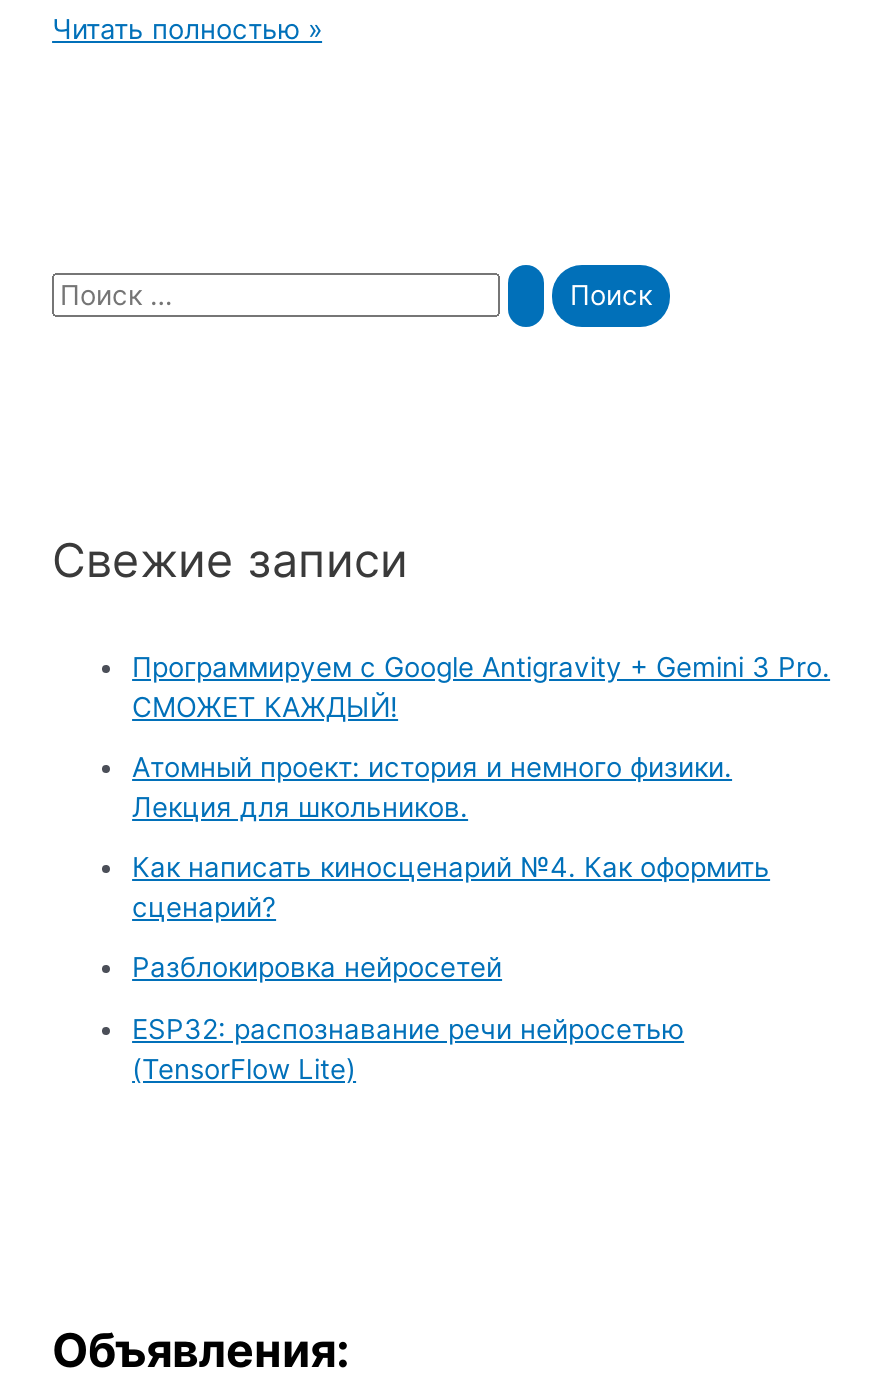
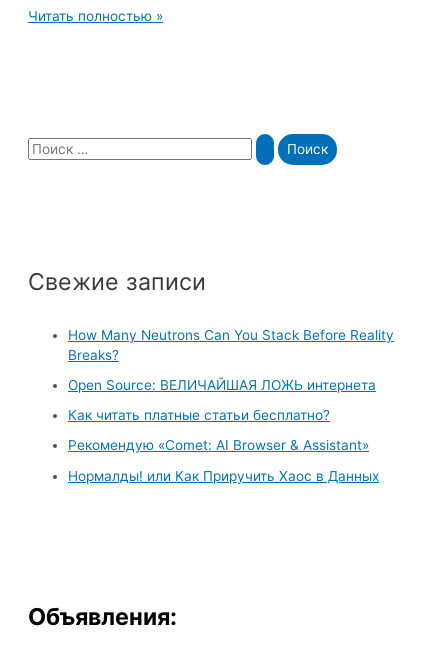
[132,650,830,722] Программируем с Google Antigravity + Gemini 3 Pro. | СМОЖЕТ КАЖДЫЙ! -> [68,326,394,362] How Many Neutrons Can You Stack Before Reality | Breaks?
[132,751,732,823] Атомный проект: история и немного физики. | Лекция для школьников. -> [68,377,376,393] Open Source: ВЕЛИЧАЙШАЯ ЛОЖЬ интернета
[132,851,770,923] Как написать киносценарий №4. Как оформить | сценарий? -> [68,407,330,423] Как читать платные статьи бесплатно?
[132,952,502,984] Разблокировка нейросетей -> [68,437,369,453] Рекомендую «Comet: AI Browser & Assistant»
[132,1012,684,1084] ESP32: распознавание речи нейросетью | (TensorFlow Lite) -> [68,467,379,483] Нормалды! или Как Приручить Хаос в Данных

